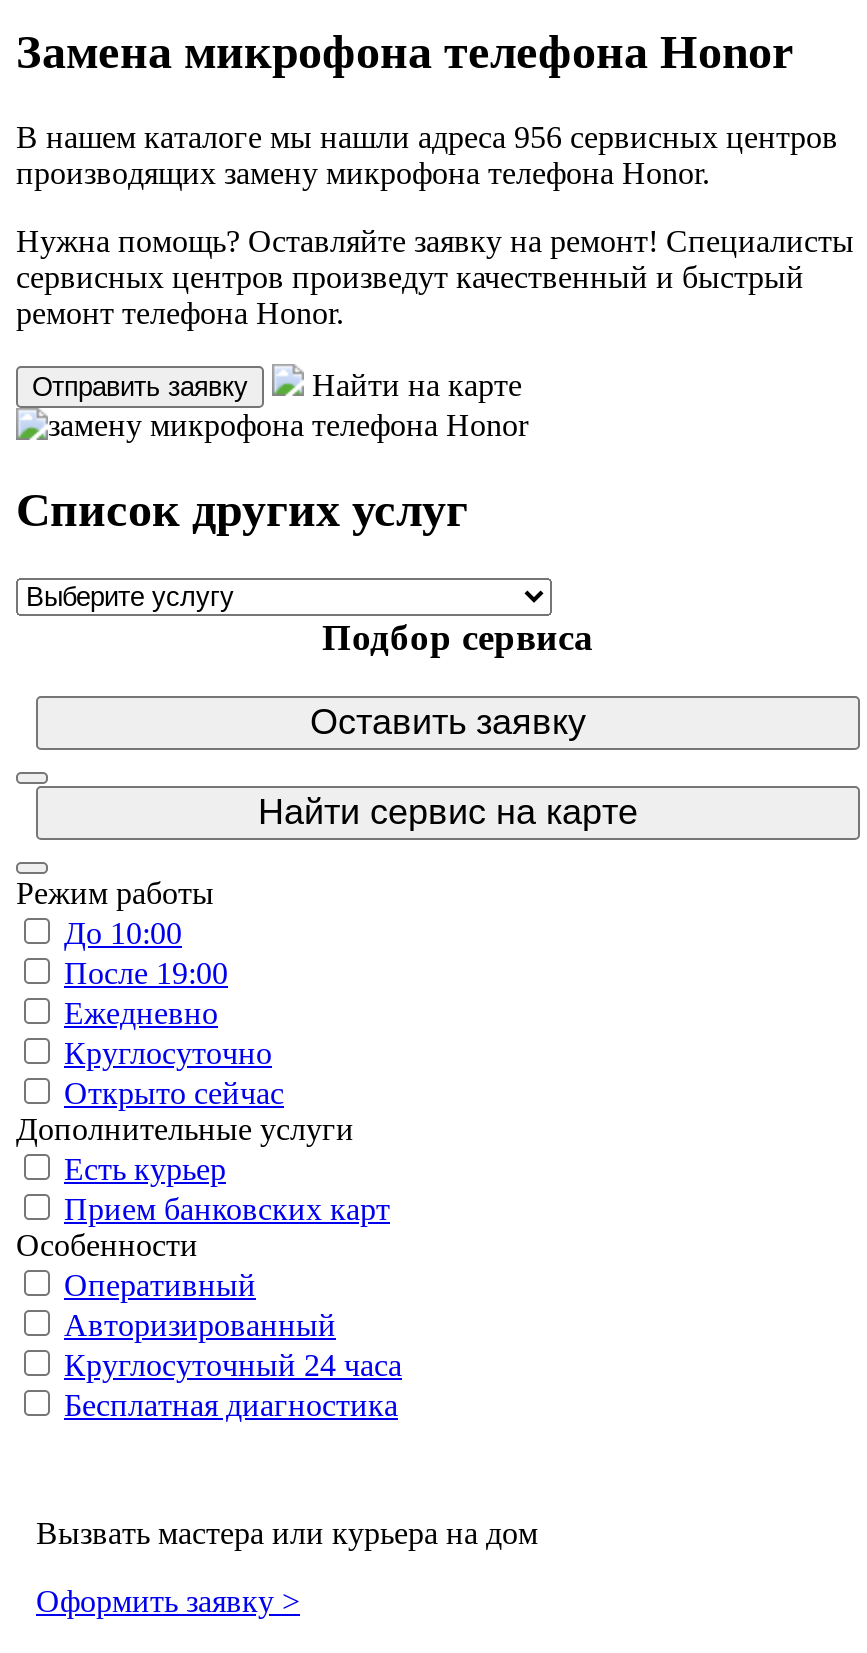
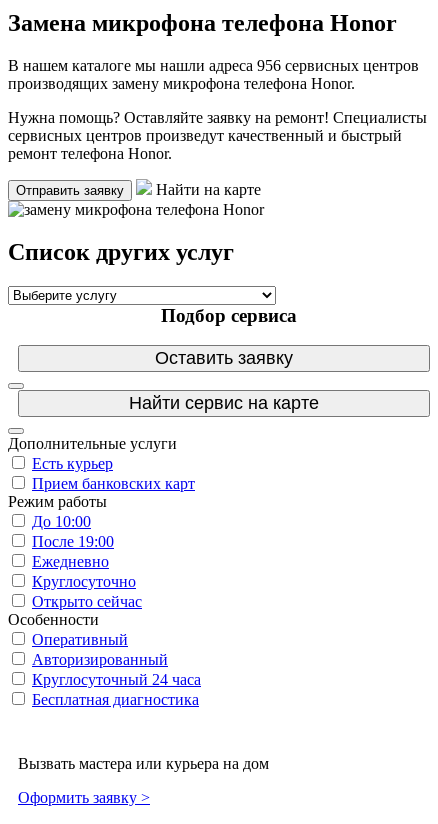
moved [16,877,284,1111] -> [8,493,142,610]: Режим работы | До 10:00 | После 19:00 | Ежедневно | Круглосуточно | Открыто сейчас
moved [16,1113,390,1227] -> [8,435,195,492]: Дополнительные услуги | Есть курьер | Прием банковских карт

